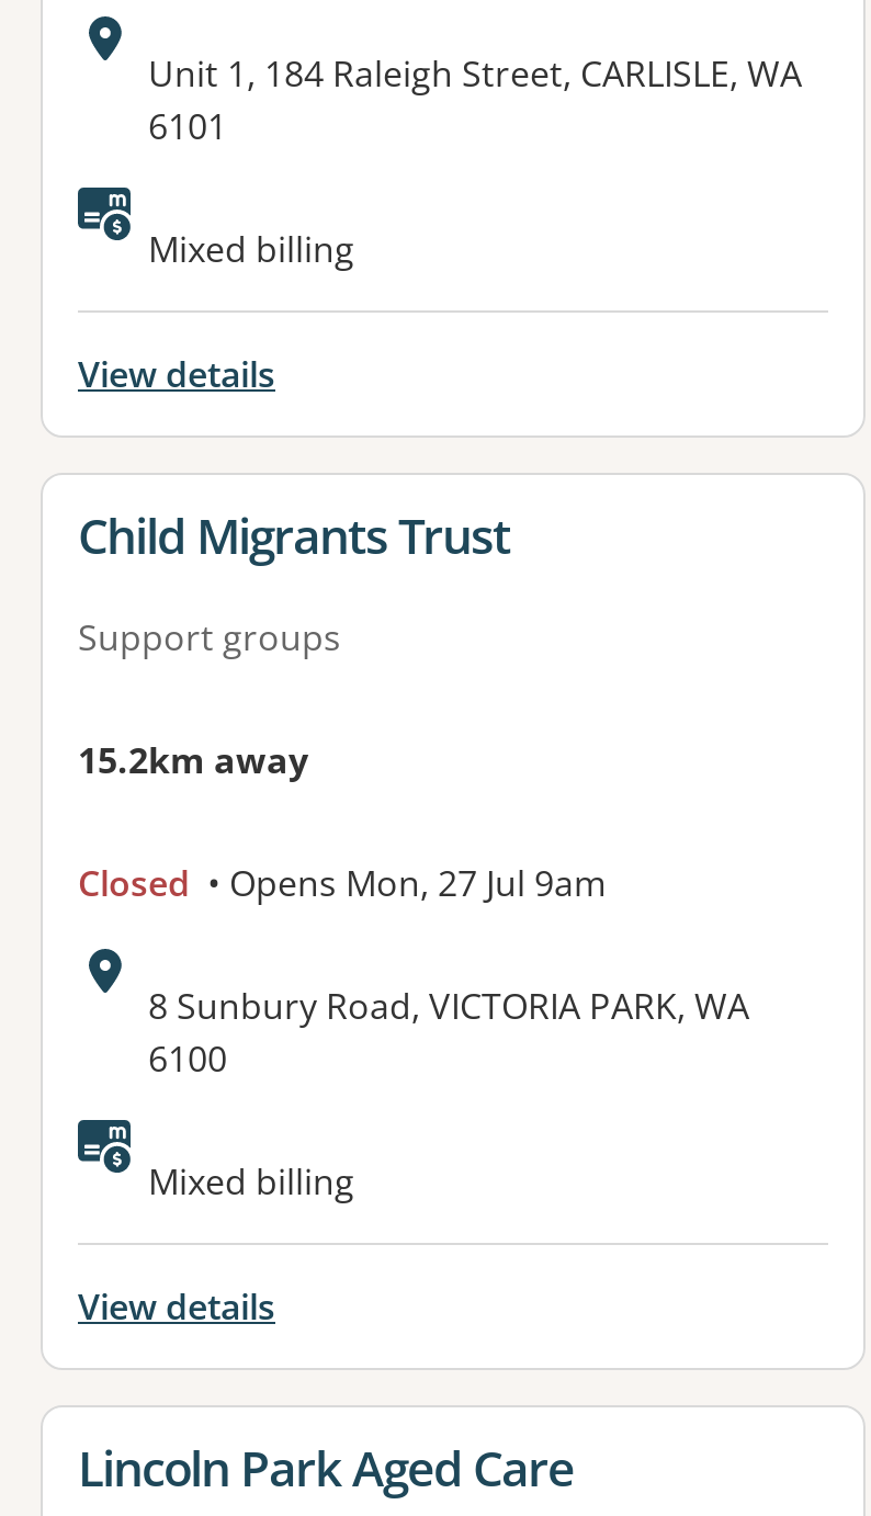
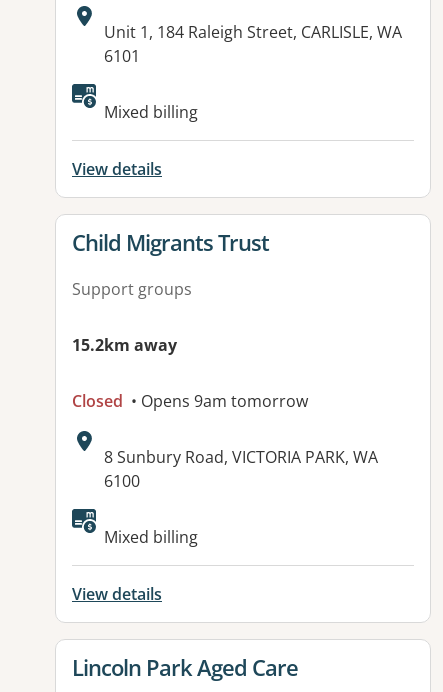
[78,860,607,908] Closed • Opens Mon, 27 Jul 9am -> [72,390,308,412] Closed • Opens 9am tomorrow

